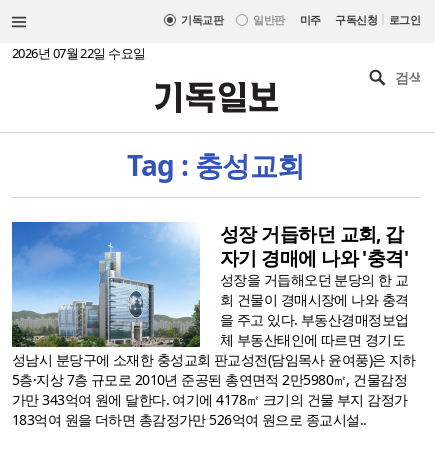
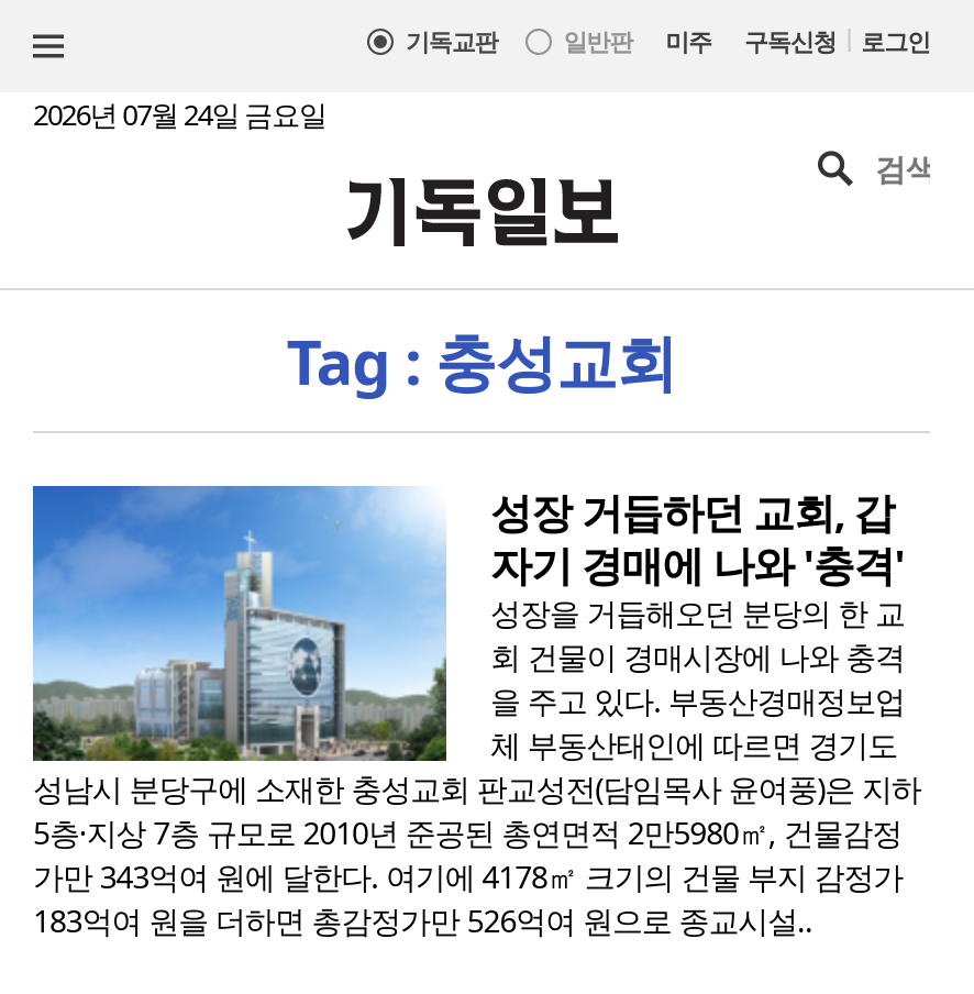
[12,44,145,62] 2026년 07월 22일 수요일 -> [33,95,326,134] 2026년 07월 24일 금요일

